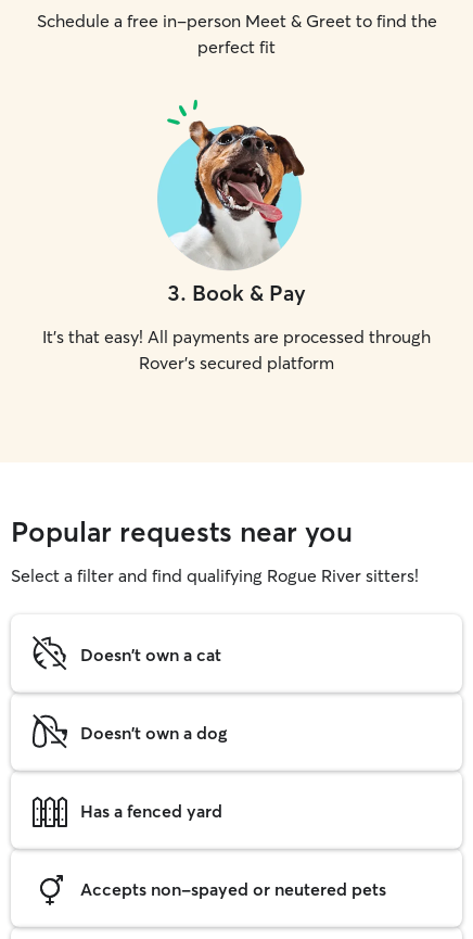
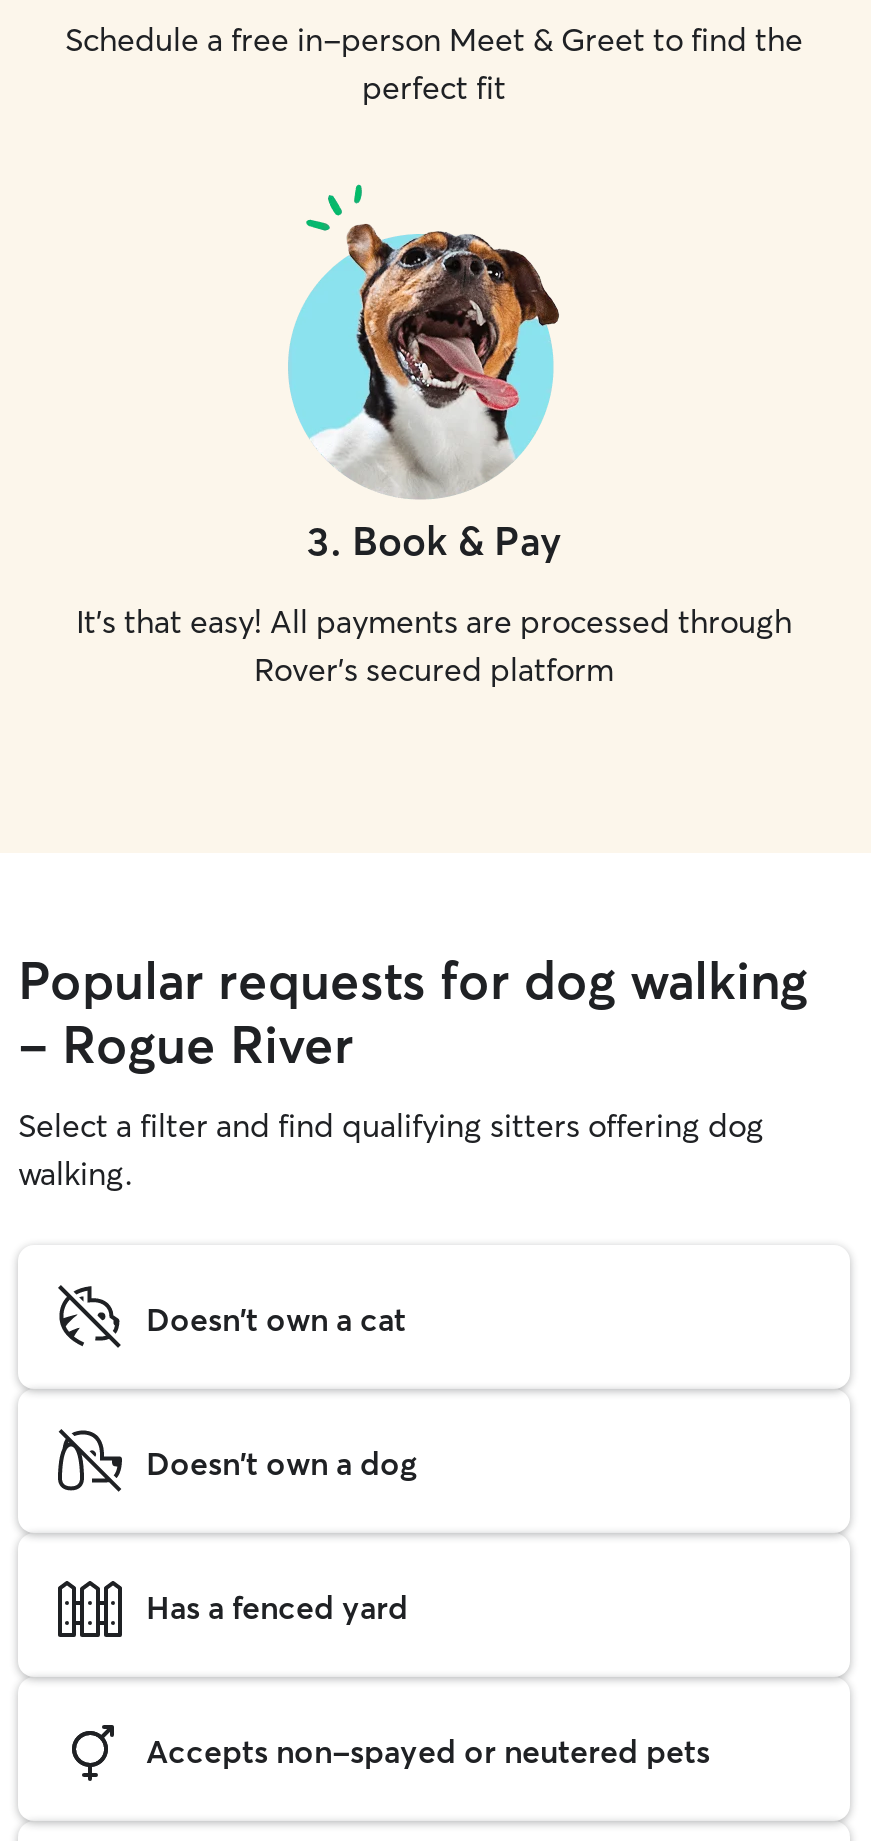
[11,515,419,586] Popular requests near you | Select a filter and find qualifying Rogue River sitters! -> [18,949,808,1193] Popular requests for dog walking | - Rogue River | Select a filter and find qualifying sitters offering dog | walking.

